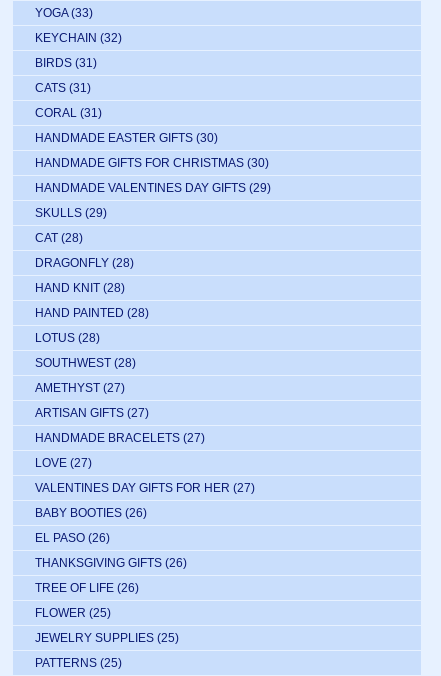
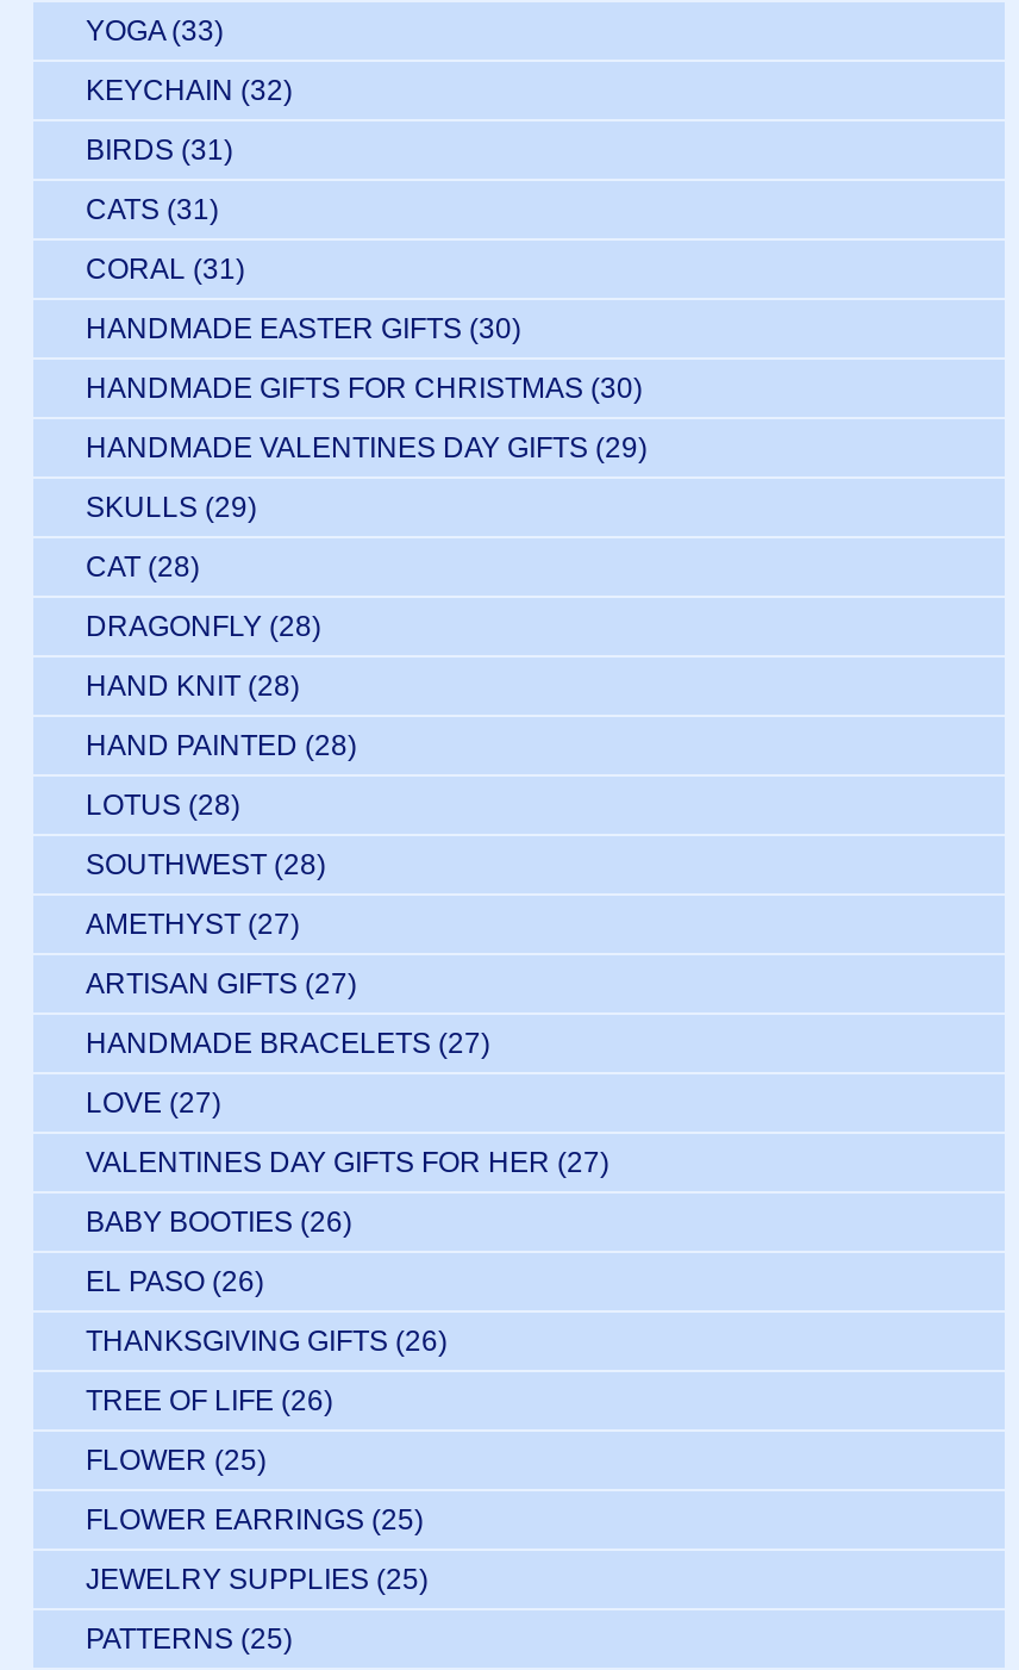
none -> [86,1504,424,1537] FLOWER EARRINGS (25)

